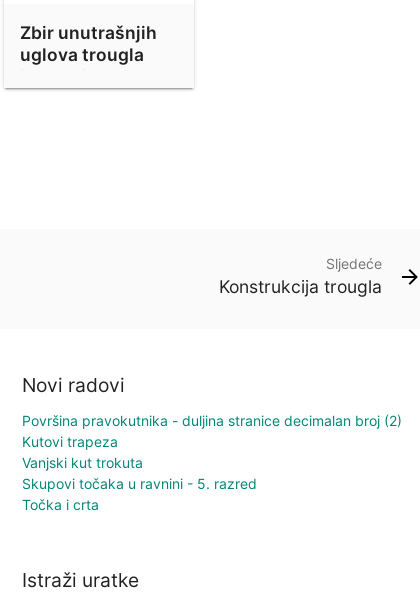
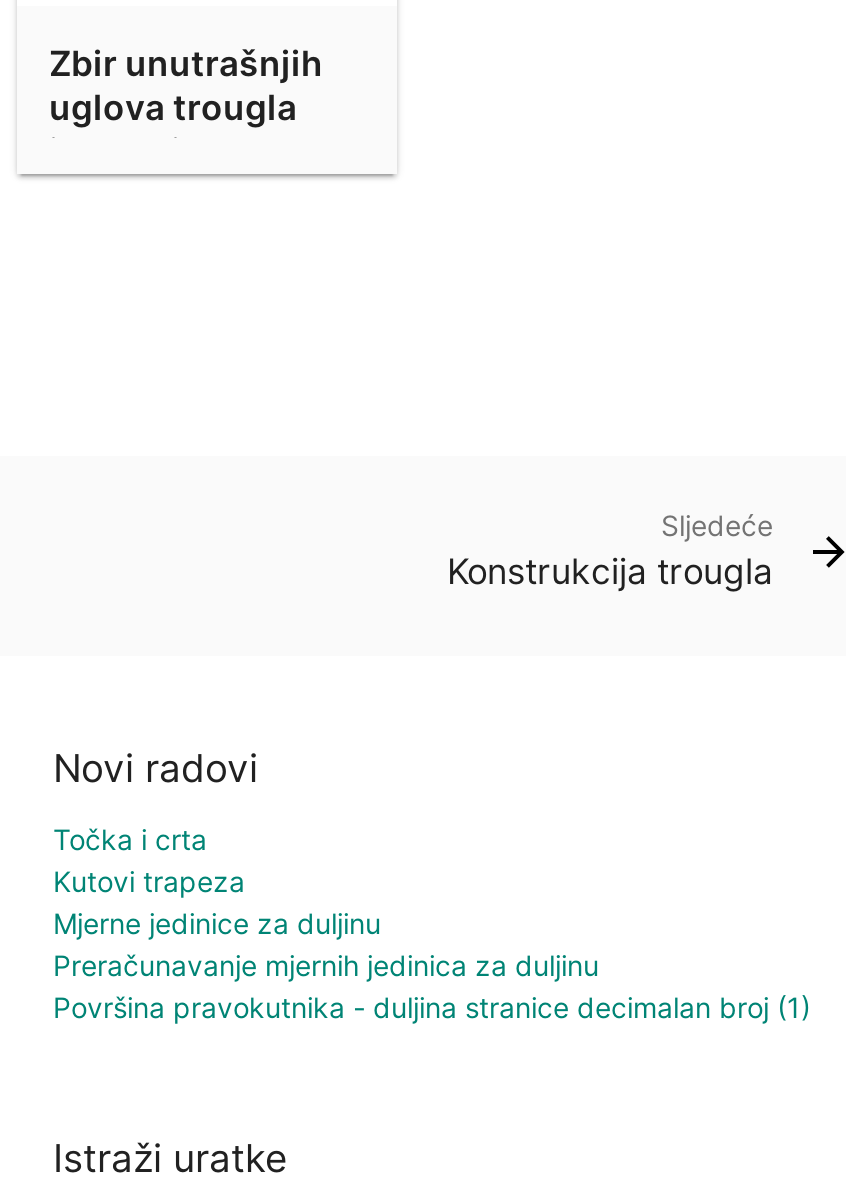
[22,412,402,429] Površina pravokutnika - duljina stranice decimalan broj (2) -> [53,822,207,856] Točka i crta
[22,454,257,513] Vanjski kut trokuta | Skupovi točaka u ravnini - 5. razred | Točka i crta -> [53,906,811,1024] Mjerne jedinice za duljinu | Preračunavanje mjernih jedinica za duljinu | Površina pravokutnika - duljina stranice decimalan broj (1)

